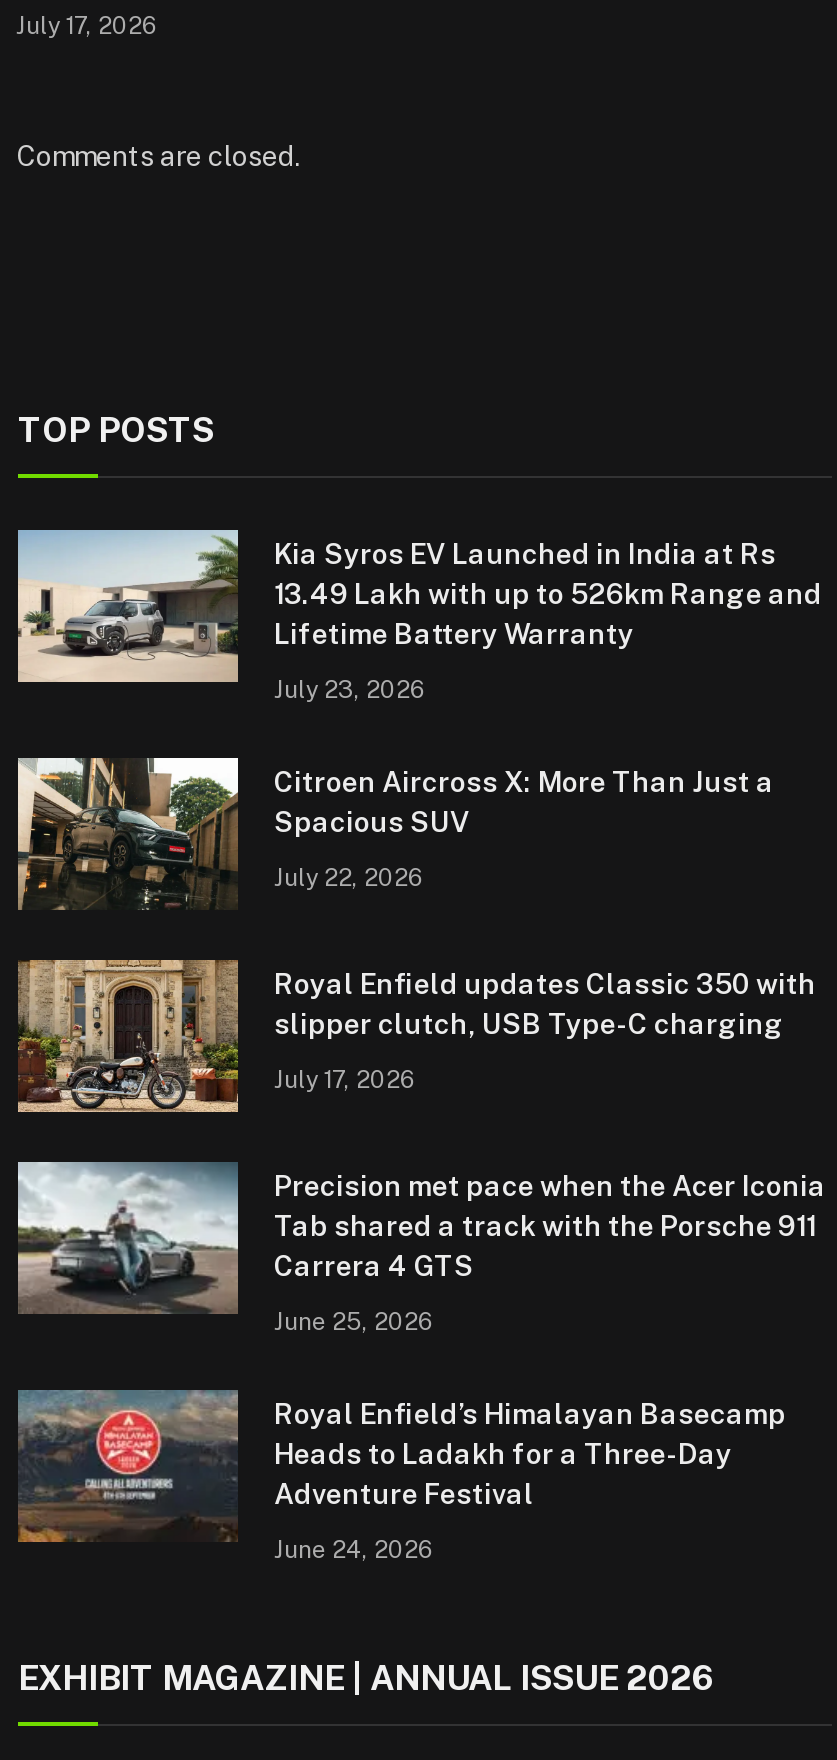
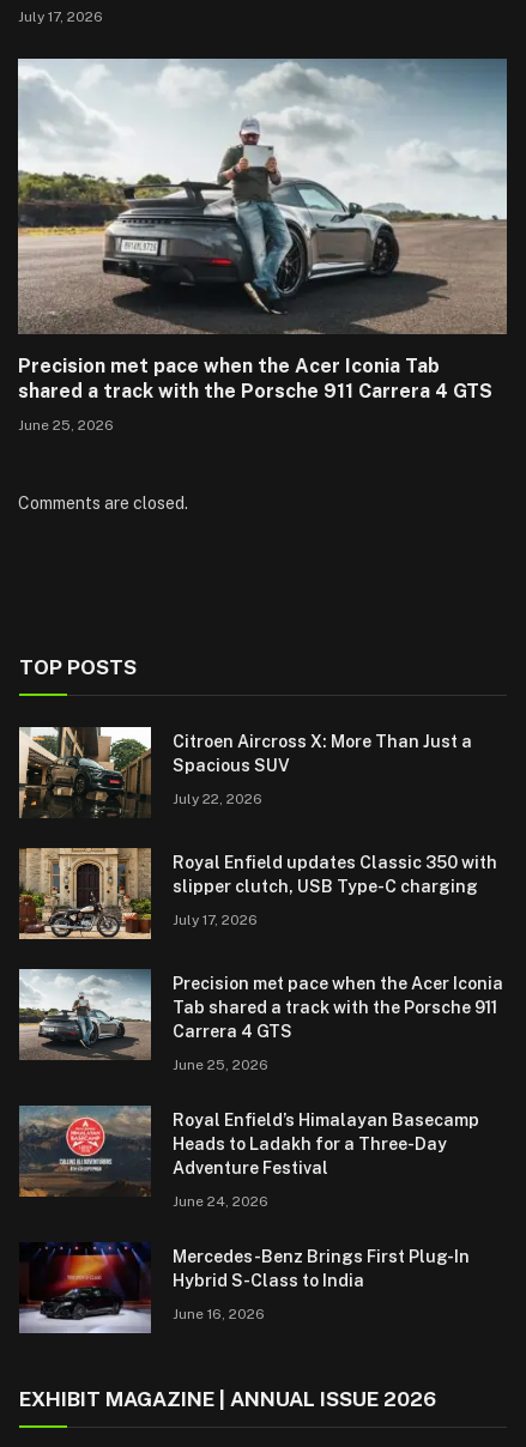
none -> [17,57,508,434] [image] | Precision met pace when the Acer Iconia Tab | shared a track with the Porsche 911 Carrera 4 GTS | June 25, 2026
[18,527,822,704] [image] | Kia Syros EV Launched in India at Rs | 13.49 Lakh with up to 526km Range and | Lifetime Battery Warranty | July 23, 2026 -> none
none -> [18,1241,470,1334] [image] | Mercedes-Benz Brings First Plug-In | Hybrid S-Class to India | June 16, 2026

